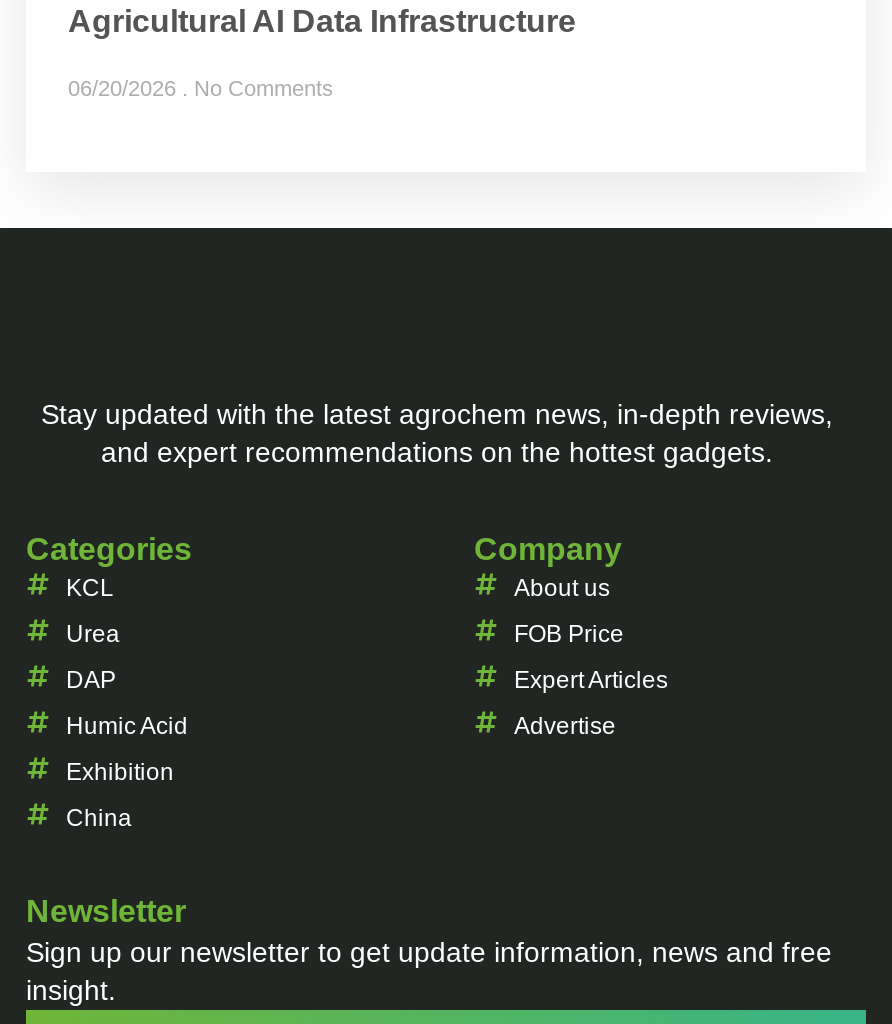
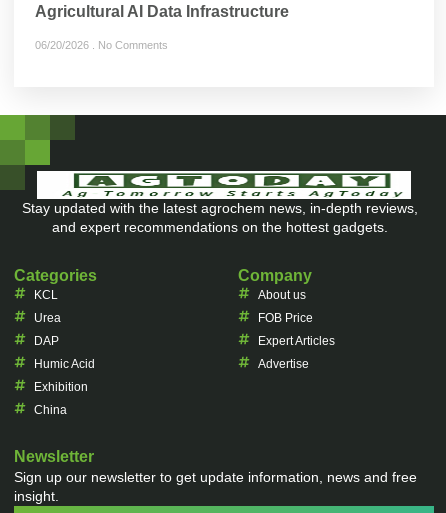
none -> [3,114,412,197] [image]

